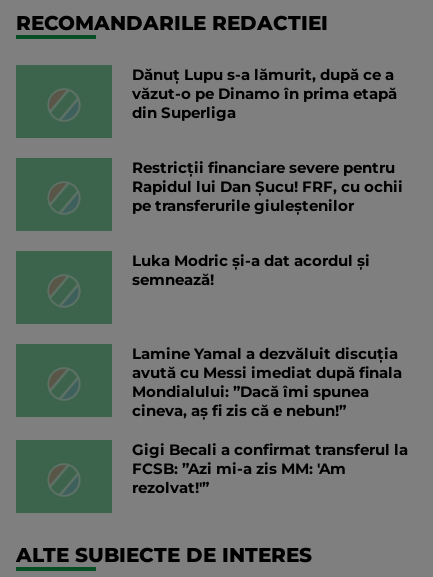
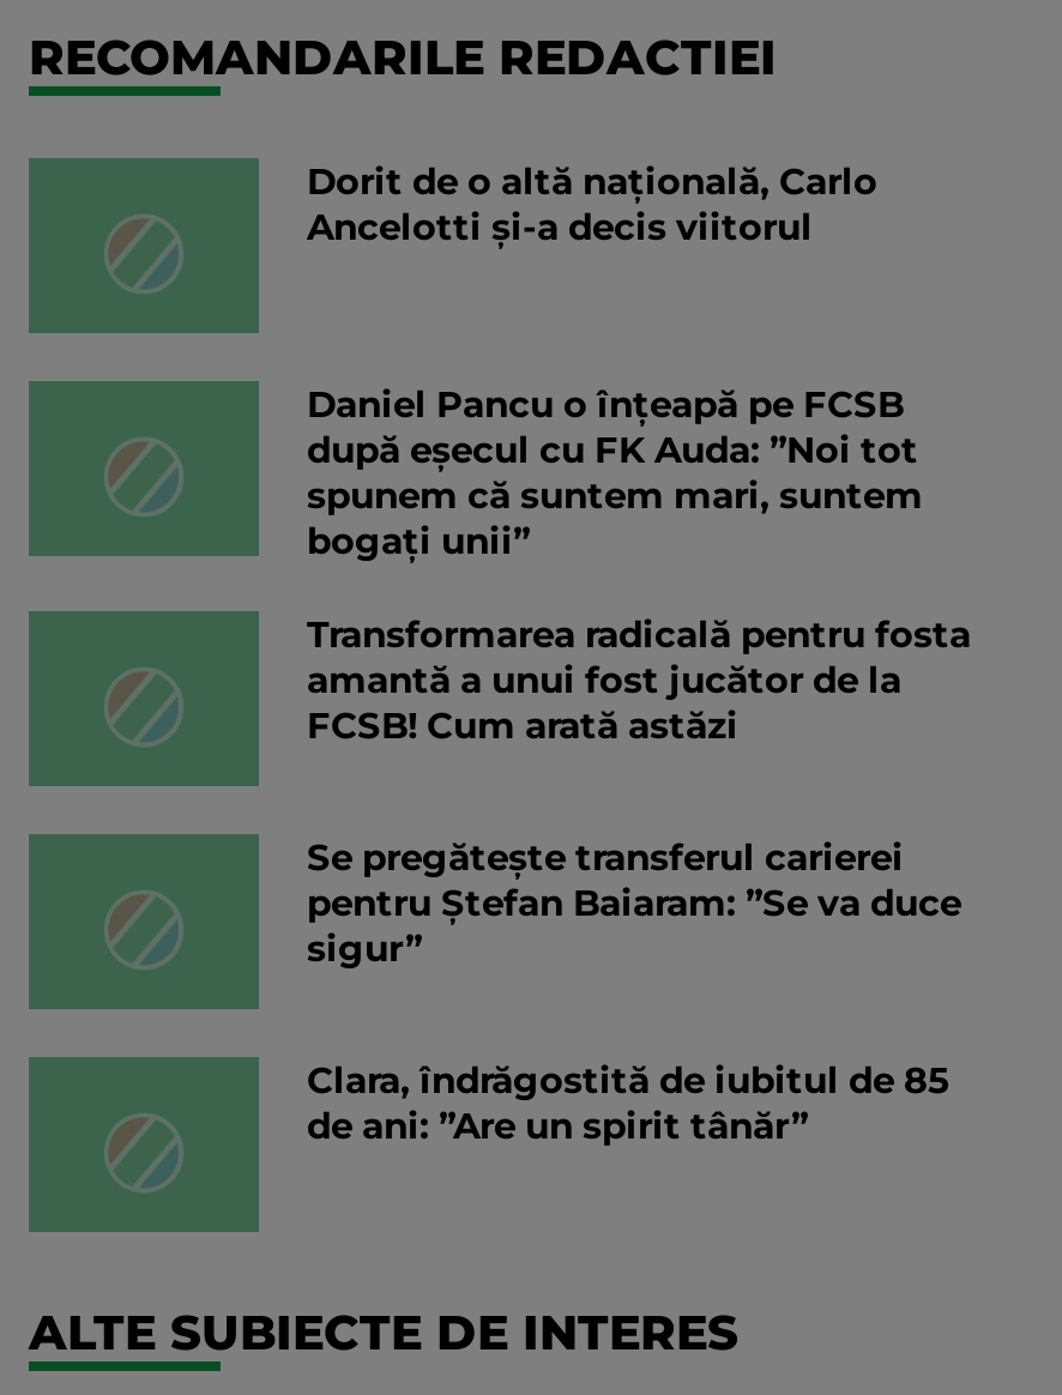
[132,65,397,122] Dănuț Lupu s-a lămurit, după ce a | văzut-o pe Dinamo în prima etapă | din Superliga -> [307,159,877,250] Dorit de o altă națională, Carlo | Ancelotti și-a decis viitorul
[132,158,403,215] Restricții financiare severe pentru | Rapidul lui Dan Șucu! FRF, cu ochii | pe transferurile giuleștenilor -> [307,382,923,564] Daniel Pancu o înțeapă pe FCSB | după eșecul cu FK Auda: ”Noi tot | spunem că suntem mari, suntem | bogați unii”
[132,251,370,289] Luka Modric și-a dat acordul și | semnează! -> [307,612,971,749] Transformarea radicală pentru fosta | amantă a unui fost jucător de la | FCSB! Cum arată astăzi
[132,344,402,420] Lamine Yamal a dezvăluit discuția | avută cu Messi imediat după finala | Mondialului: ”Dacă îmi spunea | cineva, aș fi zis că e nebun!” -> [307,835,961,972] Se pregătește transferul carierei | pentru Ștefan Baiaram: ”Se va duce | sigur”
[132,440,408,497] Gigi Becali a confirmat transferul la | FCSB: ”Azi mi-a zis MM: 'Am | rezolvat!'” -> [307,1058,949,1149] Clara, îndrăgostită de iubitul de 85 | de ani: ”Are un spirit tânăr”

